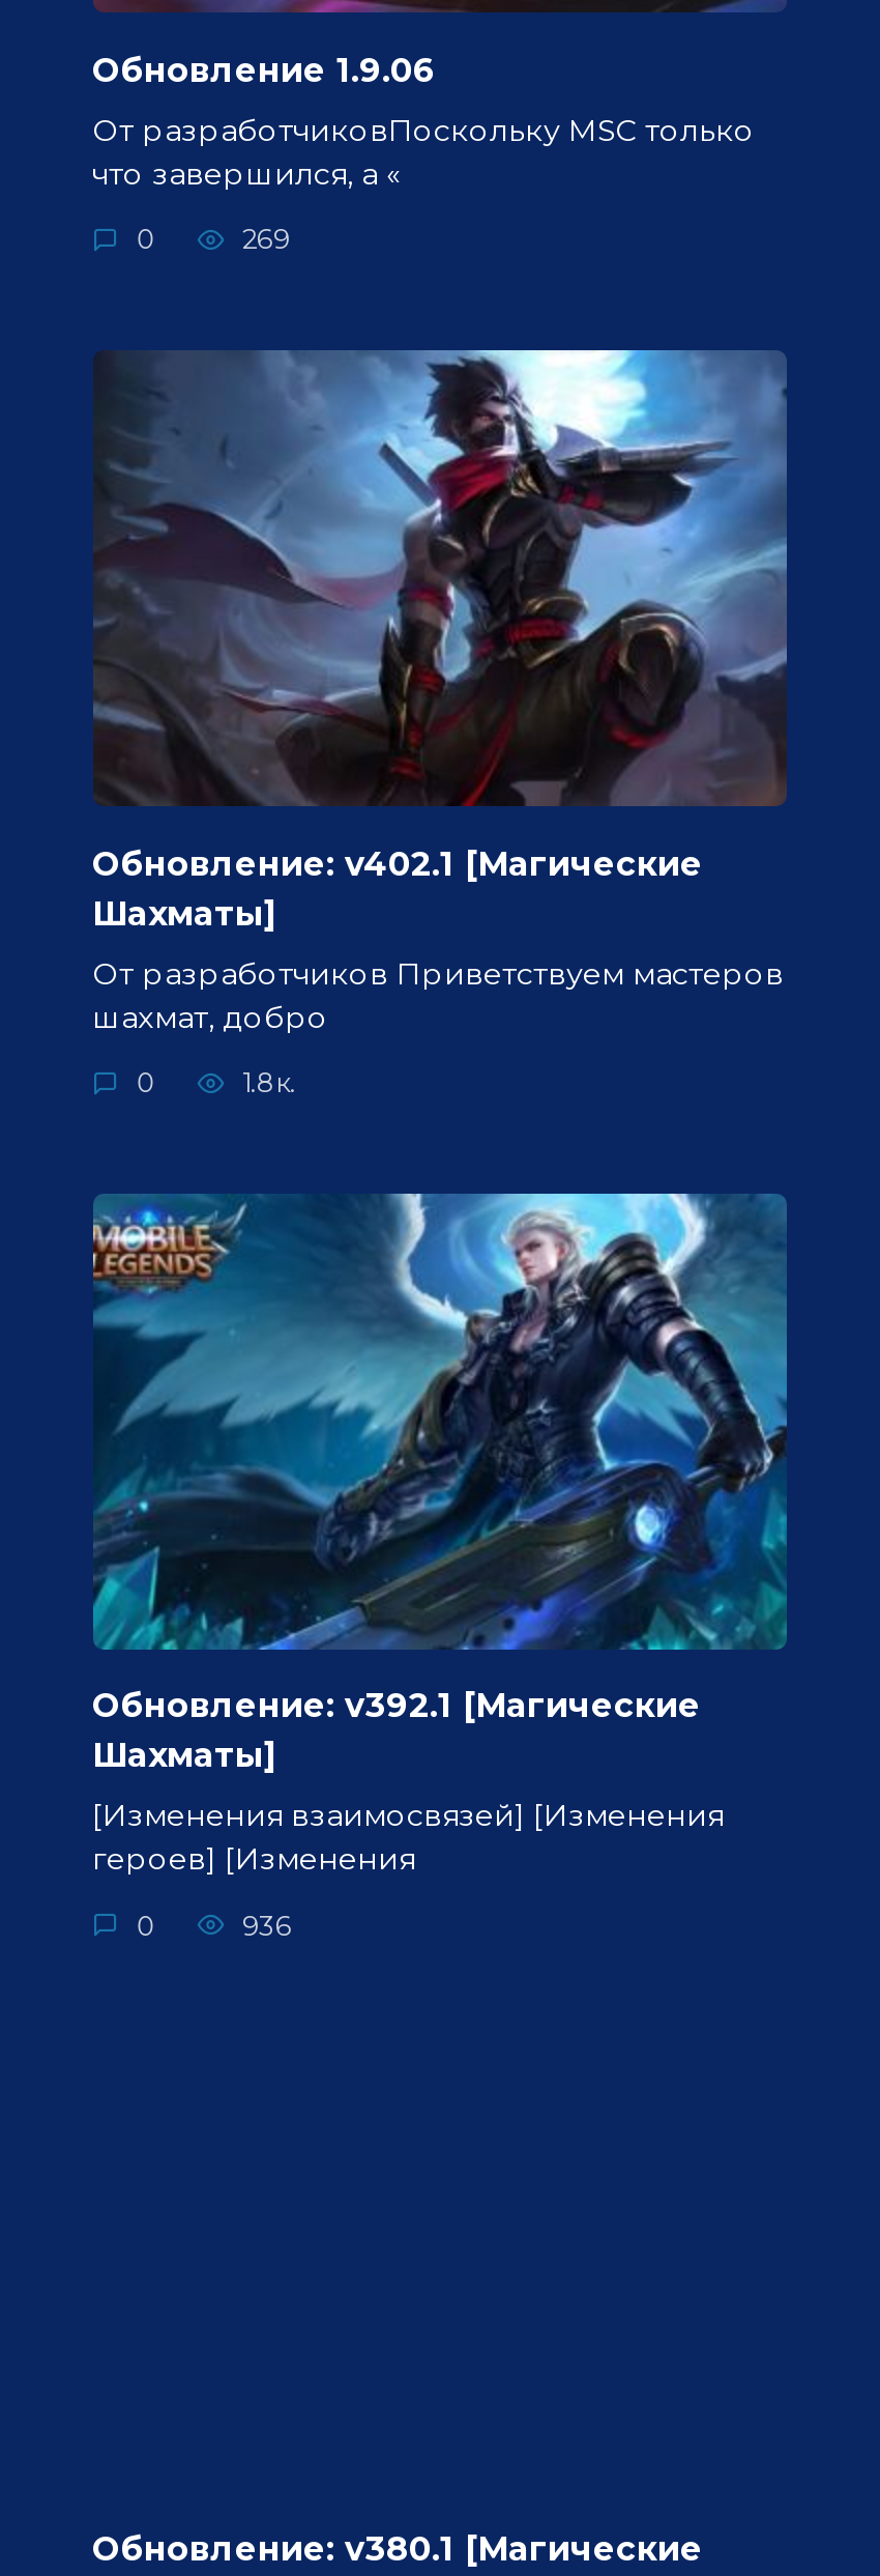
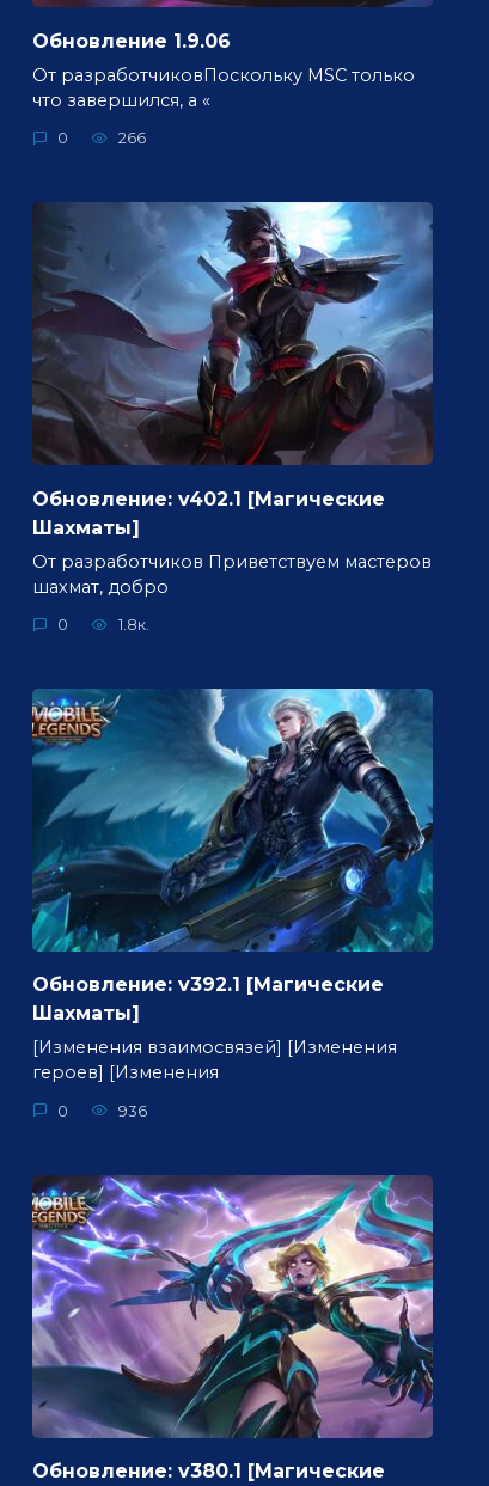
[242,225,290,256] 269 -> [118,130,146,148] 266
none -> [31,1174,434,1439] [image]

